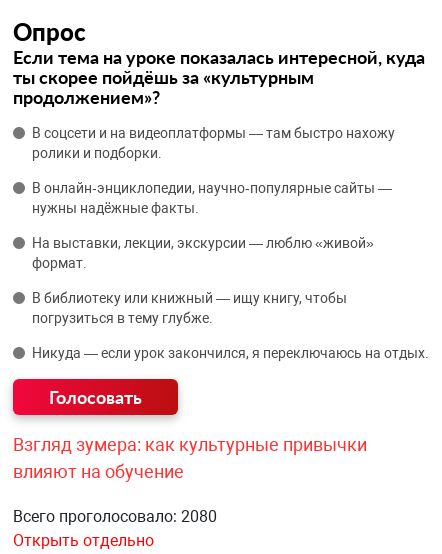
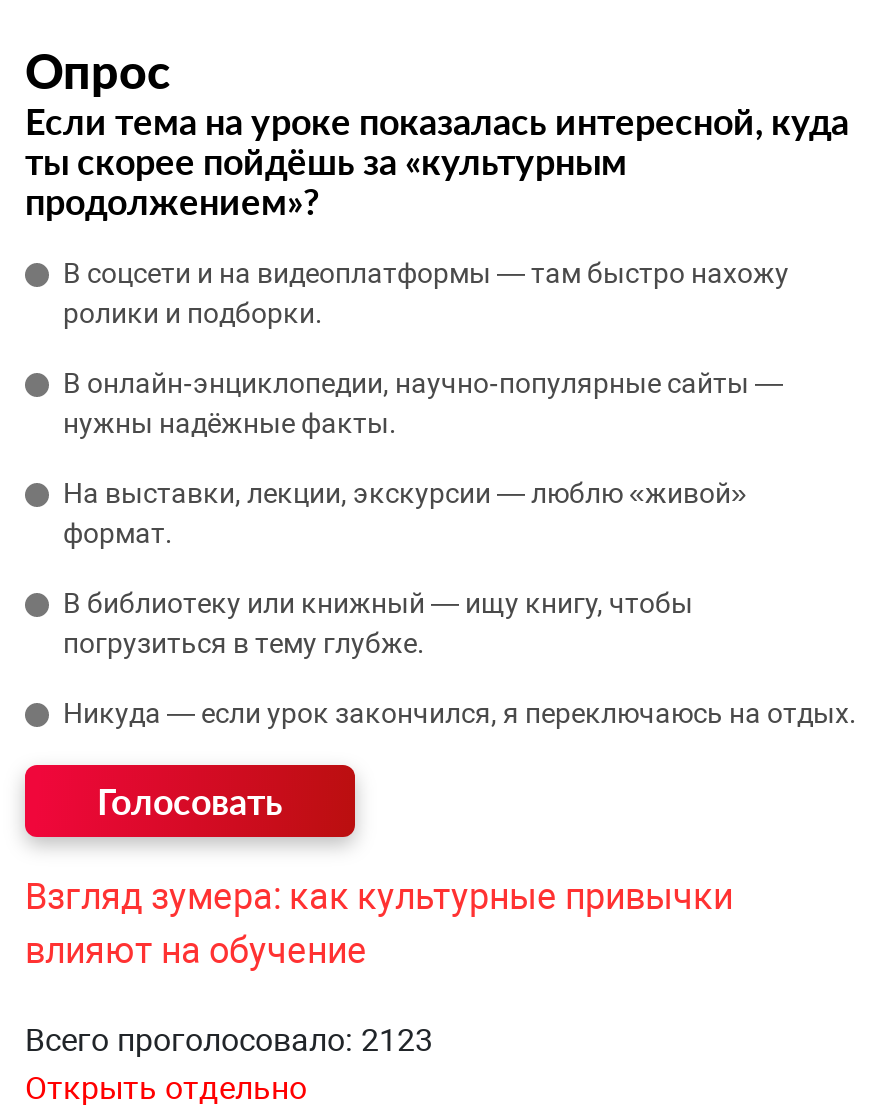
[13,507,217,526] Всего проголосовало: 2080 -> [25,1022,433,1060] Всего проголосовало: 2123

